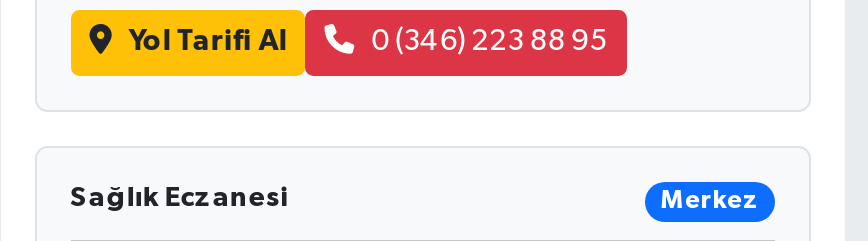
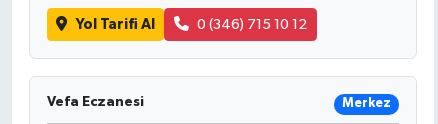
[371,26,607,56] 0 (346) 223 88 95 -> [197,17,307,32] 0 (346) 715 10 12
[71,183,289,211] Sağlık Eczanesi -> [47,95,144,109] Vefa Eczanesi

